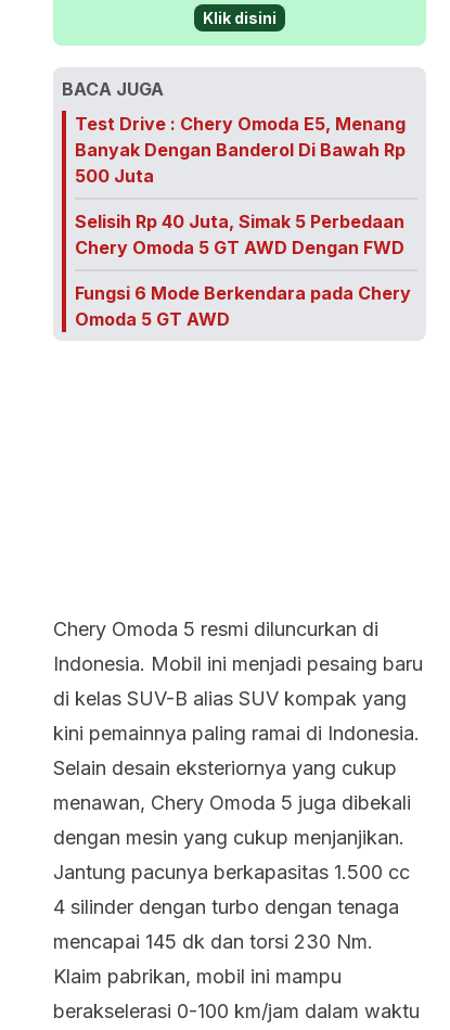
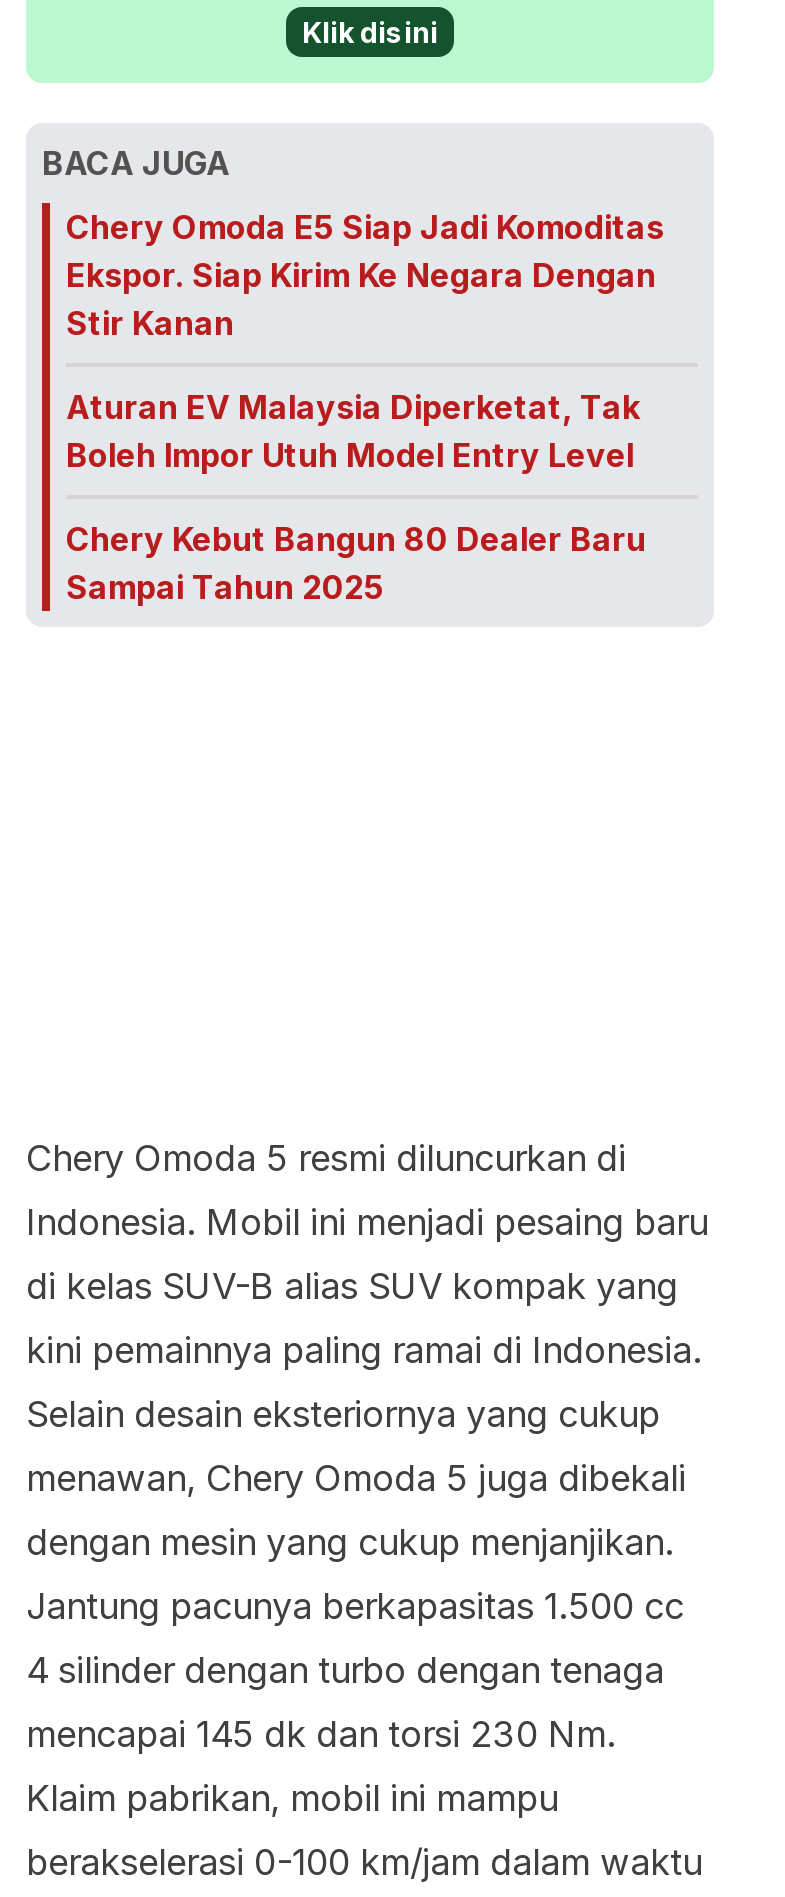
[75,113,406,187] Test Drive : Chery Omoda E5, Menang | Banyak Dengan Banderol Di Bawah Rp | 500 Juta -> [66,207,664,343] Chery Omoda E5 Siap Jadi Komoditas | Ekspor. Siap Kirim Ke Negara Dengan | Stir Kanan
[75,211,404,258] Selisih Rp 40 Juta, Simak 5 Perbedaan | Chery Omoda 5 GT AWD Dengan FWD -> [66,387,640,475] Aturan EV Malaysia Diperketat, Tak | Boleh Impor Utuh Model Entry Level
[75,282,411,330] Fungsi 6 Mode Berkendara pada Chery | Omoda 5 GT AWD -> [66,519,646,607] Chery Kebut Bangun 80 Dealer Baru | Sampai Tahun 2025

